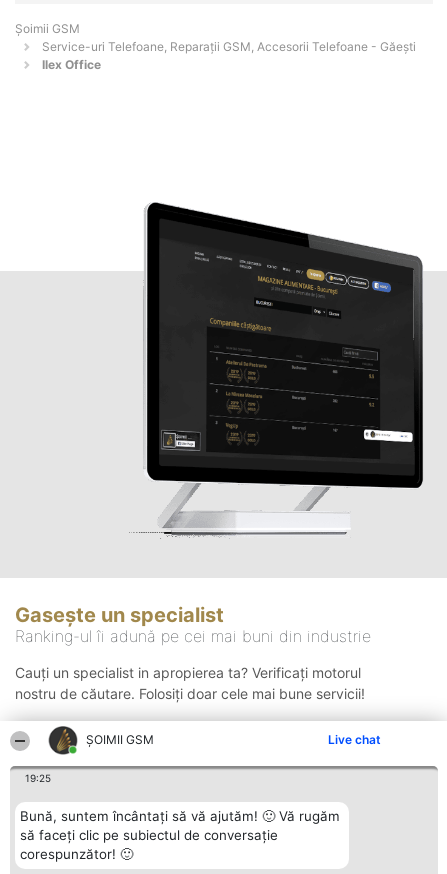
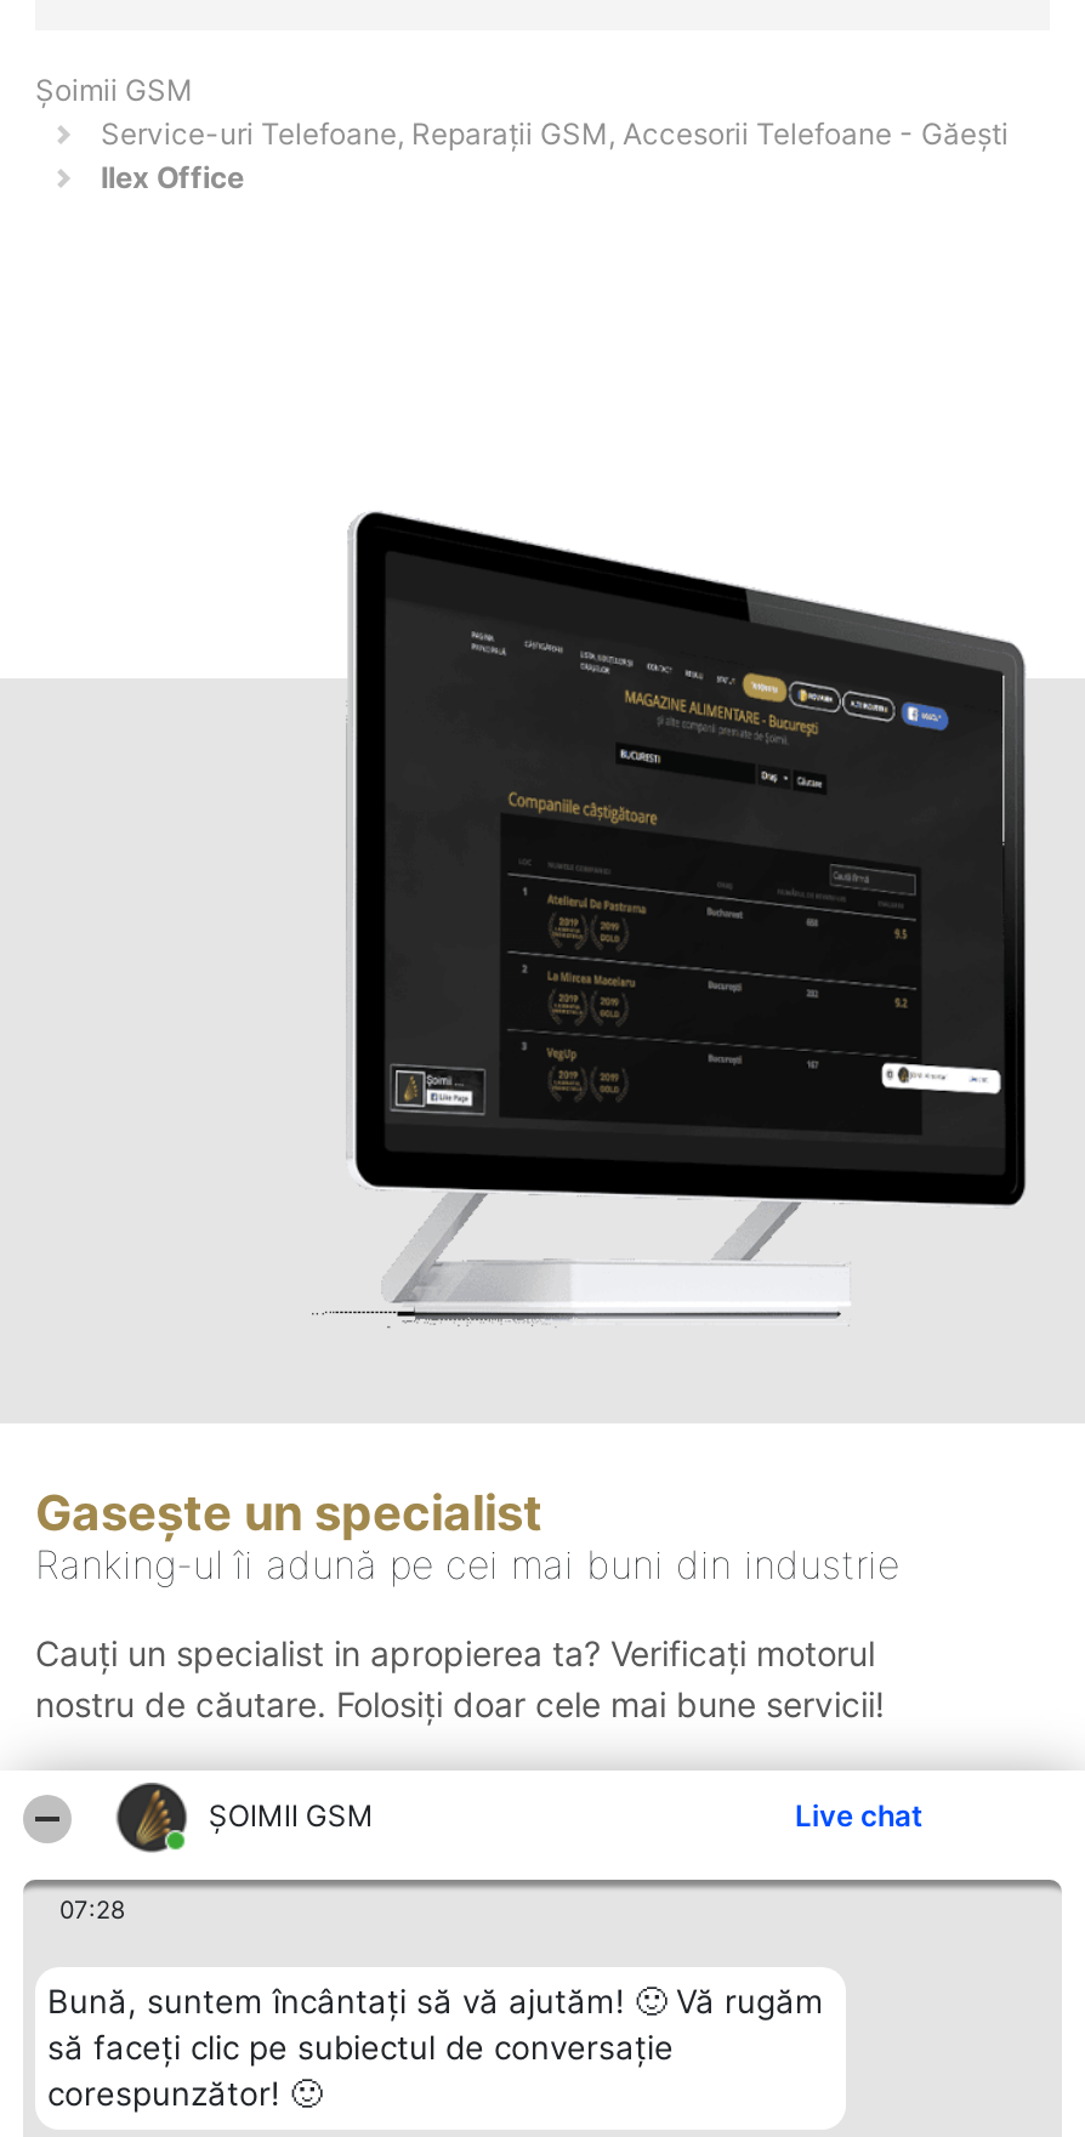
[25,772,51,784] 19:25 -> [59,1894,125,1923] 07:28

